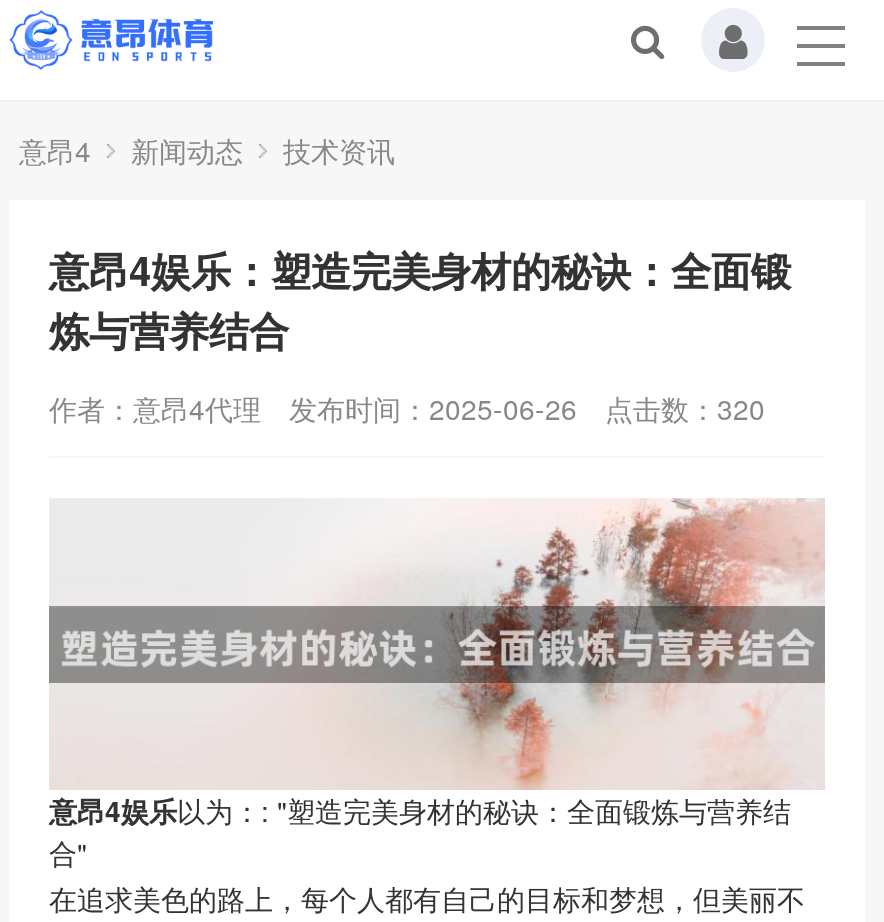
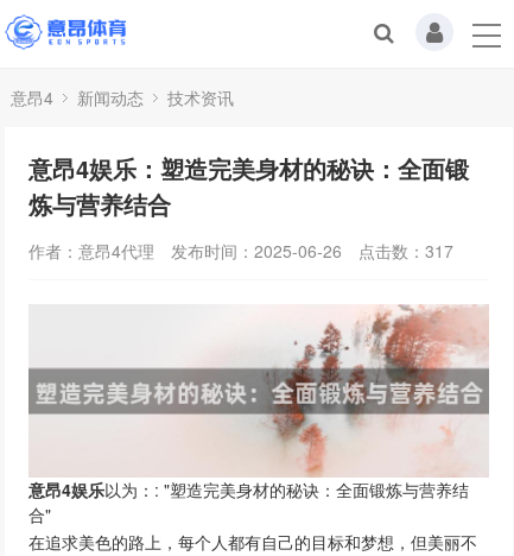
[49,388,765,428] 作者：意昂4代理 发布时间：2025-06-26 点击数：320 -> [28,239,453,263] 作者：意昂4代理 发布时间：2025-06-26 点击数：317

